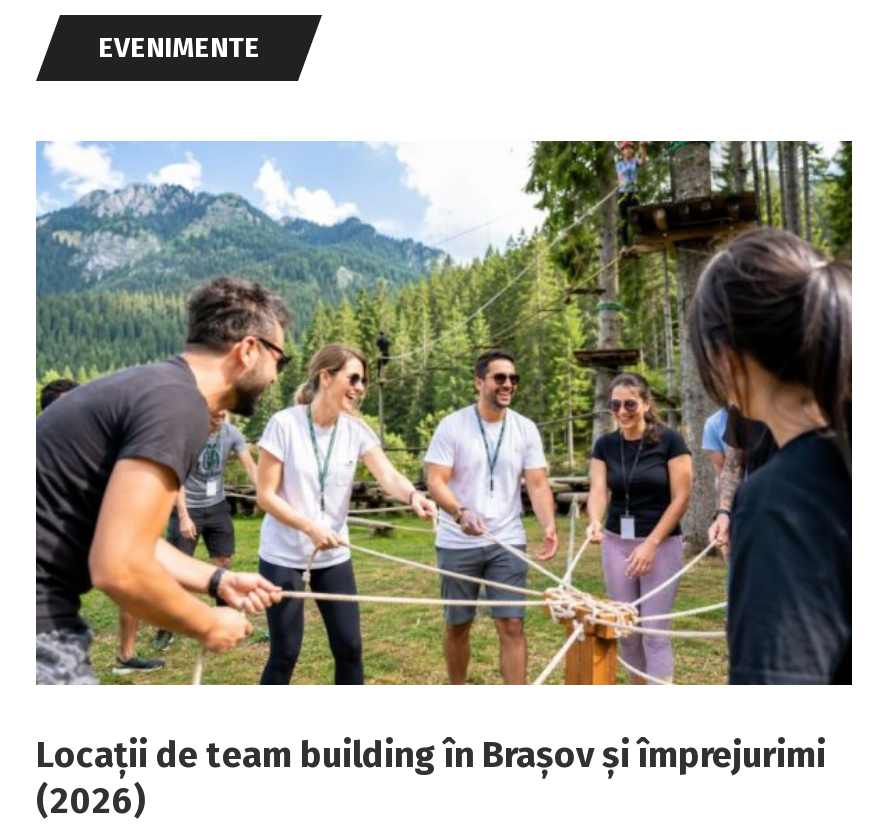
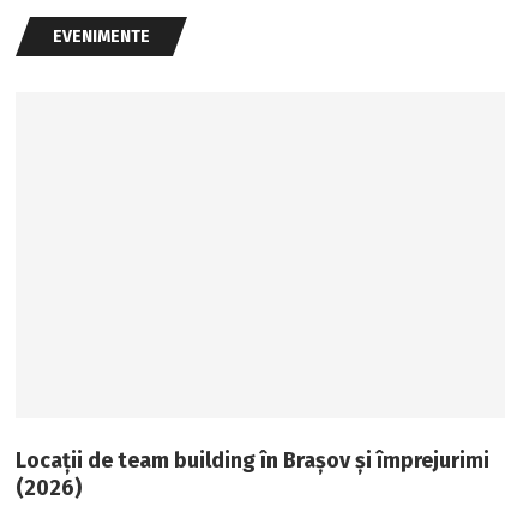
[34,139,854,687] [image] -> none

